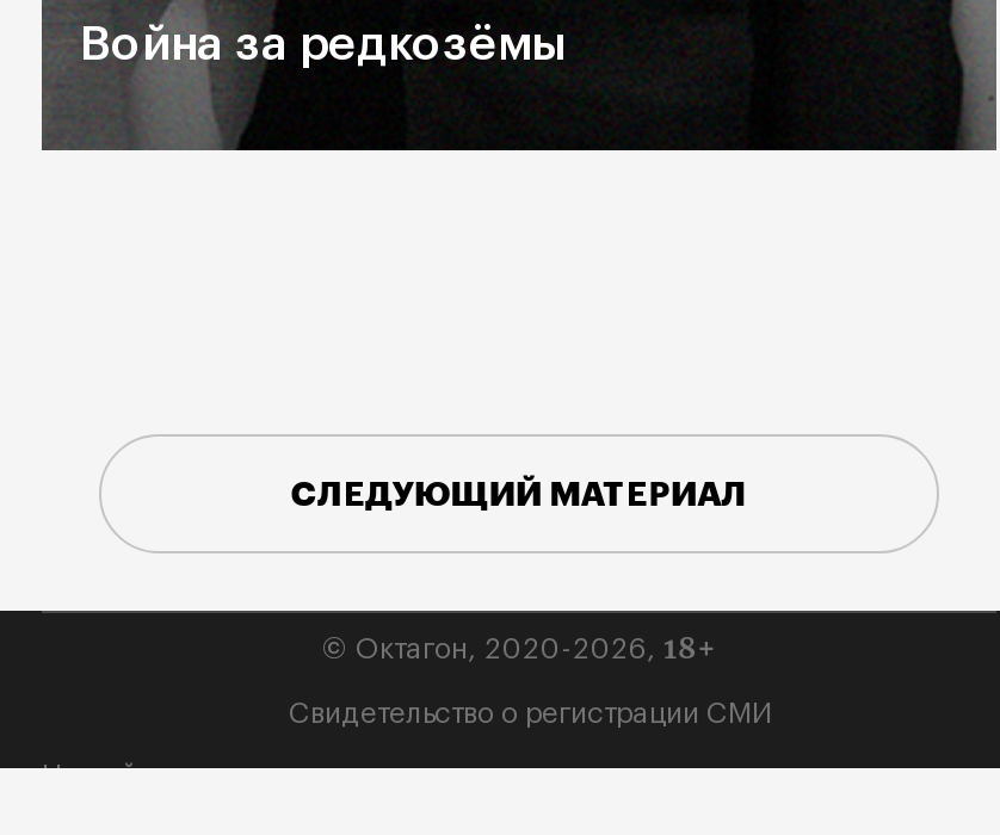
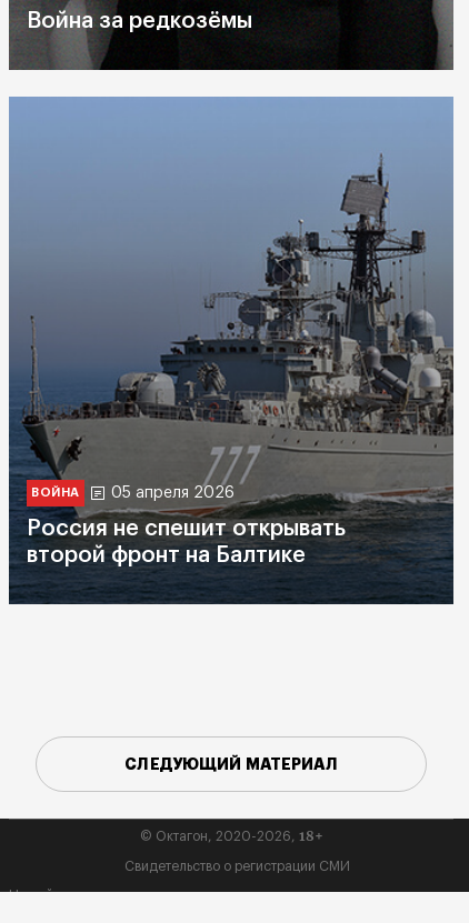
none -> [9,96,453,604] [image] | ВОЙНА | 05 апреля 2026 | Россия не спешит открывать | второй фронт на Балтике

